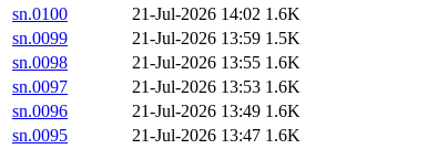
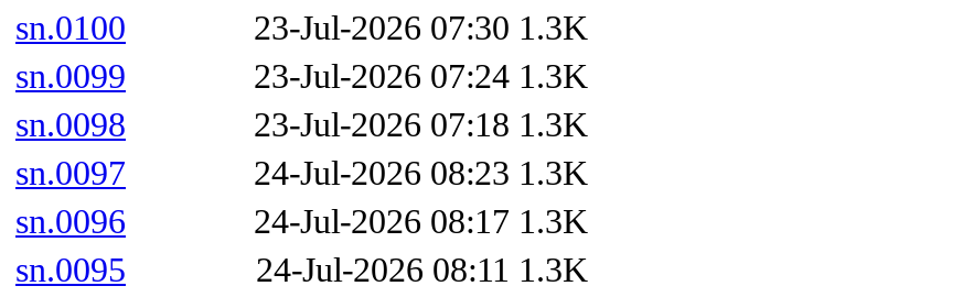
[132,5,301,24] 21-Jul-2026 14:02 1.6K -> [254,10,589,47] 23-Jul-2026 07:30 1.3K
[132,29,301,48] 21-Jul-2026 13:59 1.5K -> [254,58,589,95] 23-Jul-2026 07:24 1.3K
[132,53,301,72] 21-Jul-2026 13:55 1.6K -> [254,106,589,144] 23-Jul-2026 07:18 1.3K
[132,78,301,96] 21-Jul-2026 13:53 1.6K -> [254,155,589,192] 24-Jul-2026 08:23 1.3K
[132,102,301,121] 21-Jul-2026 13:49 1.6K -> [254,203,589,241] 24-Jul-2026 08:17 1.3K
[132,126,301,145] 21-Jul-2026 13:47 1.6K -> [256,252,589,289] 24-Jul-2026 08:11 1.3K

